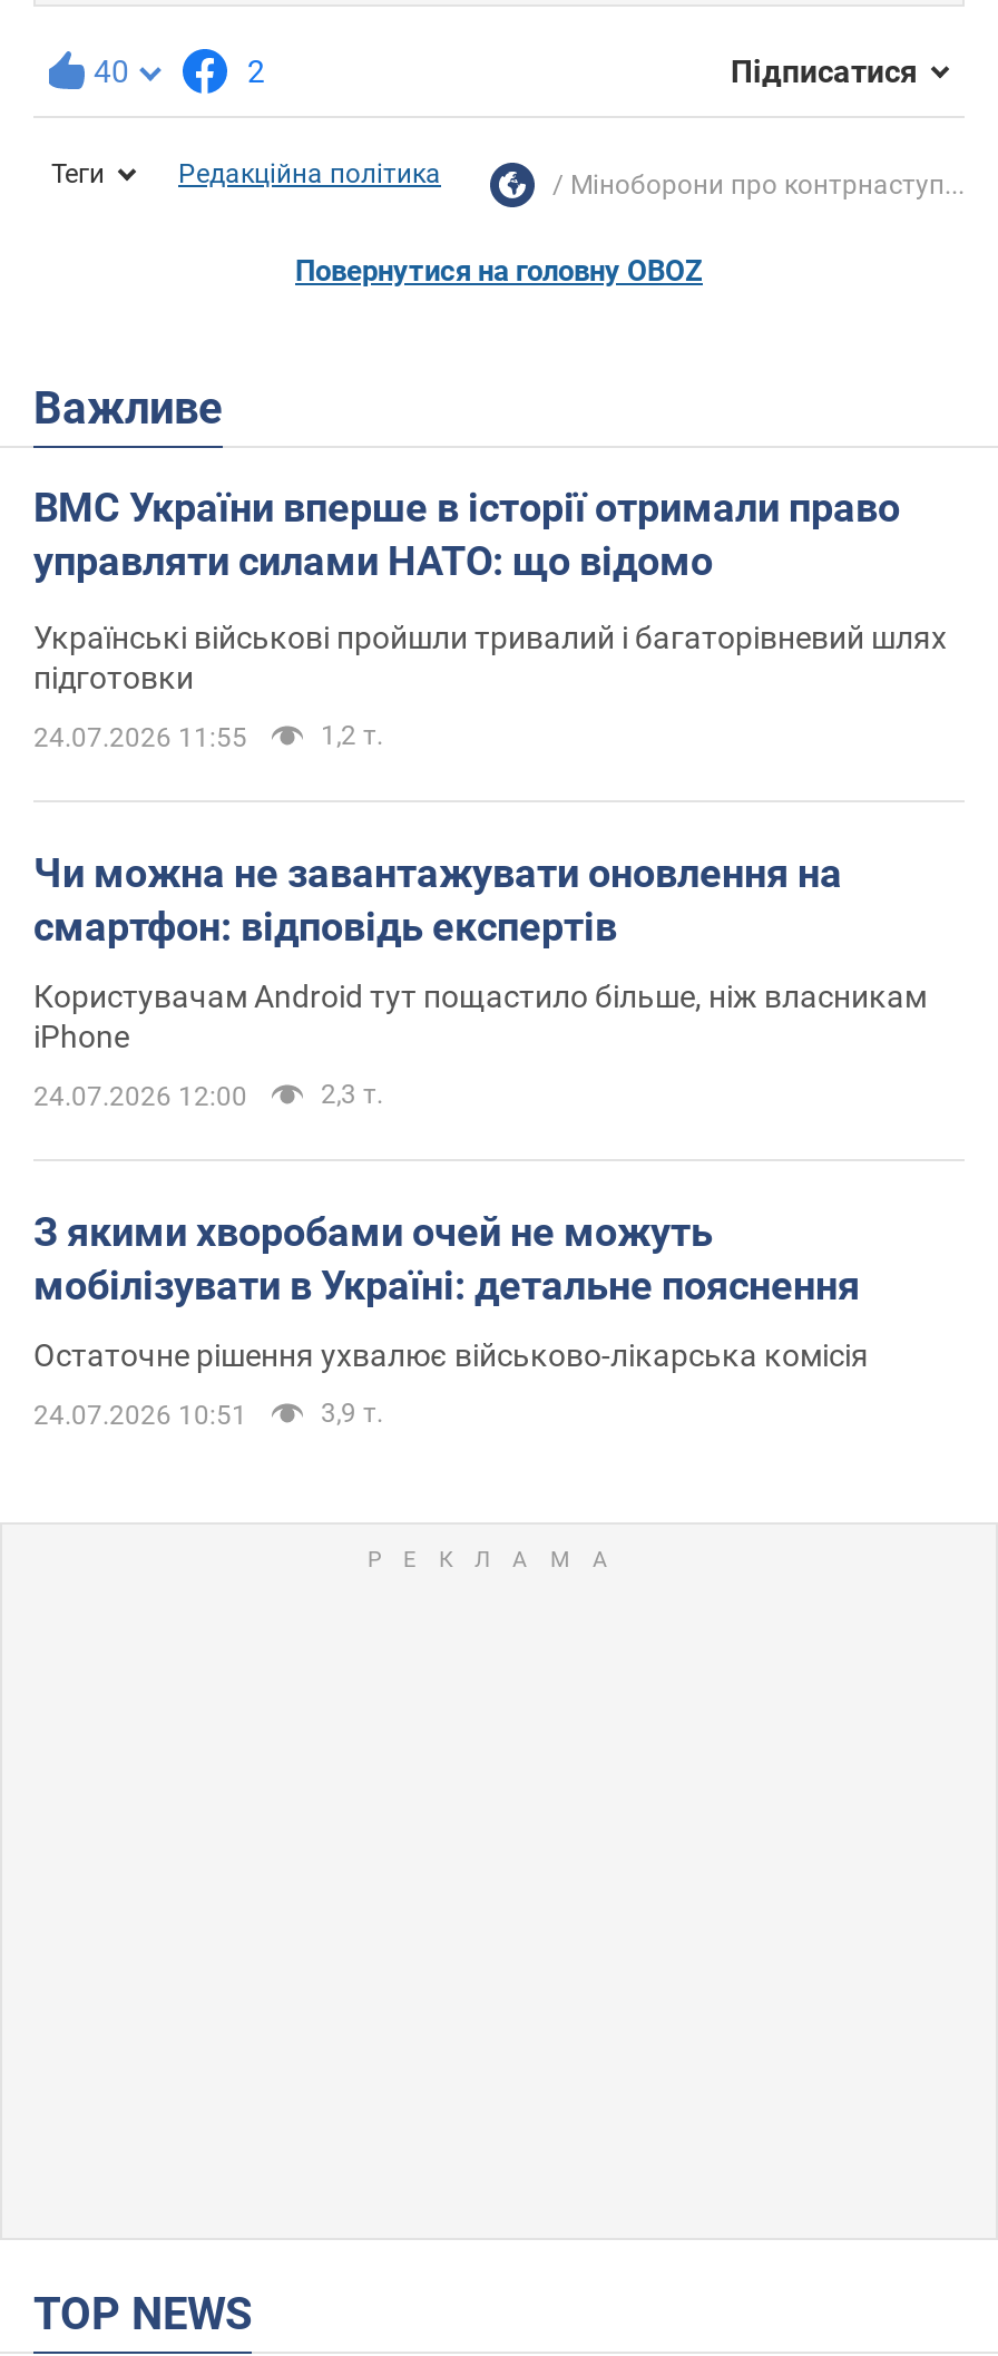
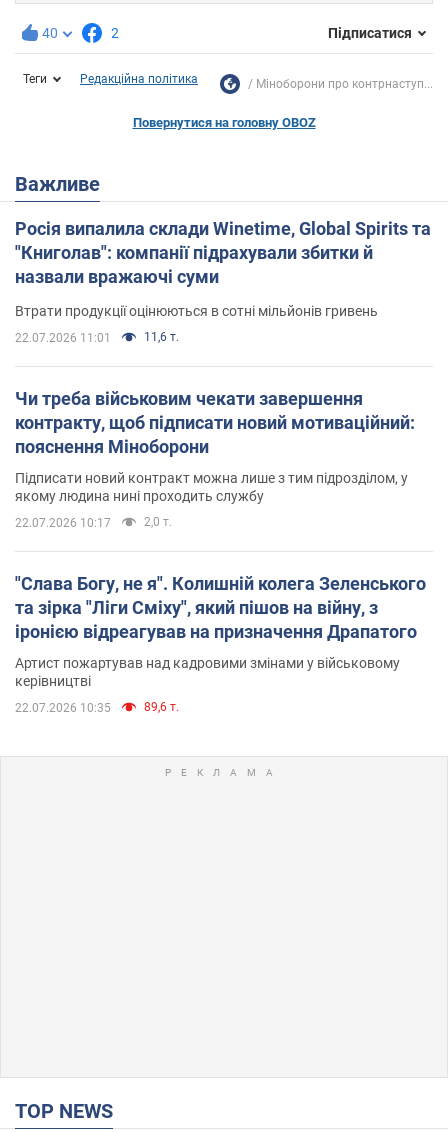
[33,483,900,583] ВМС України вперше в історії отримали право | управляти силами НАТО: що відомо -> [15,218,431,287] Росія випалила склади Winetime, Global Spirits та | "Книголав": компанії підрахували збитки й | назвали вражаючі суми
[33,619,947,695] Українські військові пройшли тривалий і багаторівневий шлях | підготовки -> [15,303,378,319] Втрати продукції оцінюються в сотні мільйонів гривень
[33,719,383,753] 24.07.2026 11:55 | 1,2 т. -> [15,330,179,345] 22.07.2026 11:01 | 11,6 т.
[33,849,842,949] Чи можна не завантажувати оновлення на | смартфон: відповідь експертів -> [15,388,415,457] Чи треба військовим чекати завершення | контракту, щоб підписати новий мотиваційний: | пояснення Міноборони
[33,978,927,1054] Користувачам Android тут пощастило більше, ніж власникам | iPhone -> [15,470,408,504] Підписати новий контракт можна лише з тим підрозділом, у | якому людина нині проходить службу
[33,1078,383,1112] 24.07.2026 12:00 | 2,3 т. -> [15,515,172,530] 22.07.2026 10:17 | 2,0 т.
[33,1207,860,1308] З якими хворобами очей не можуть | мобілізувати в Україні: детальне пояснення -> [15,573,426,642] "Слава Богу, не я". Колишній колега Зеленського | та зірка "Ліги Сміху", який пішов на війну, з | іронією відреагував на призначення Драпатого
[33,1337,869,1372] Остаточне рішення ухвалює військово-лікарська комісія -> [15,655,400,689] Артист пожартував над кадровими змінами у військовому | керівництві
[33,1397,383,1430] 24.07.2026 10:51 | 3,9 т. -> [15,700,179,715] 22.07.2026 10:35 | 89,6 т.

